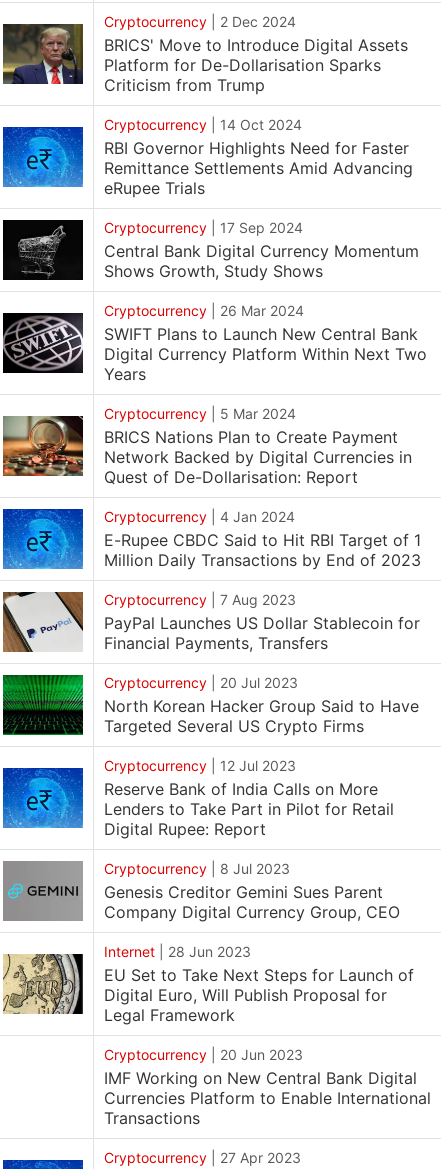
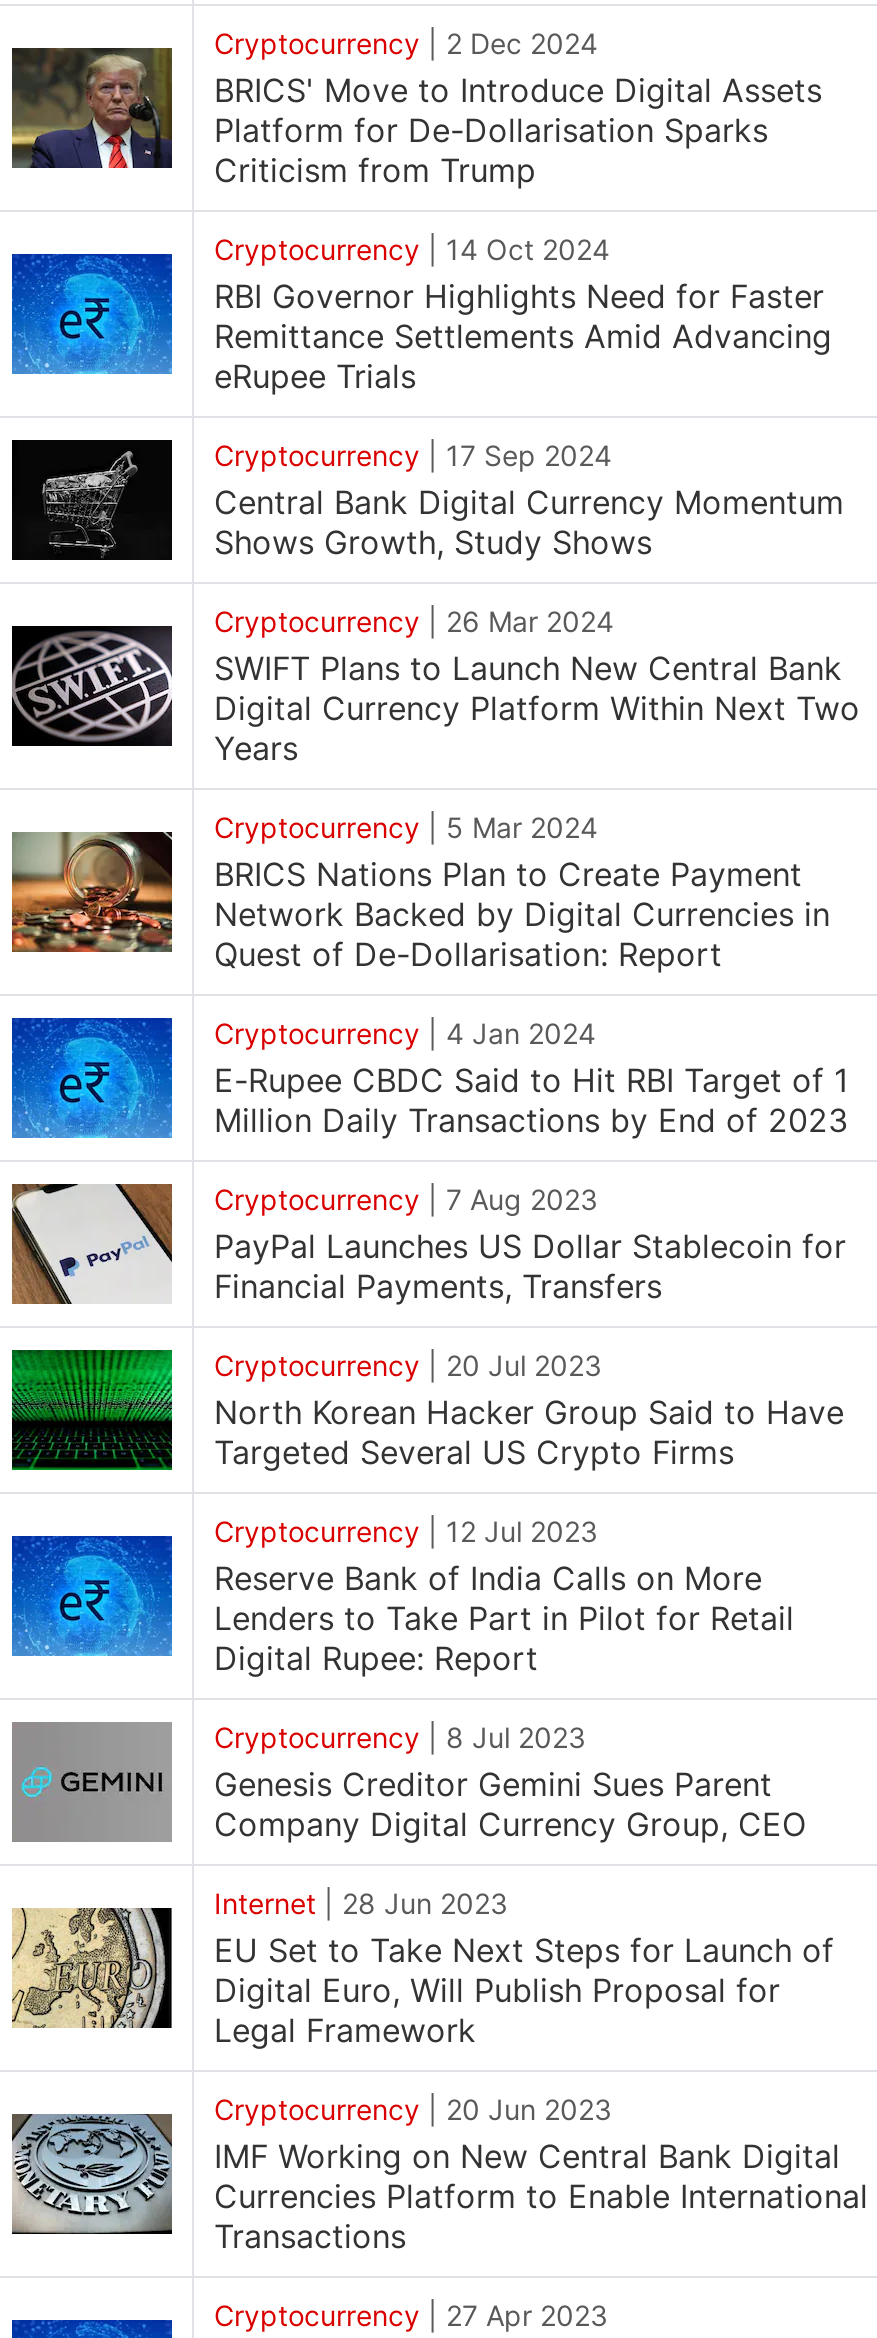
none -> [10,2112,174,2236] [image]

